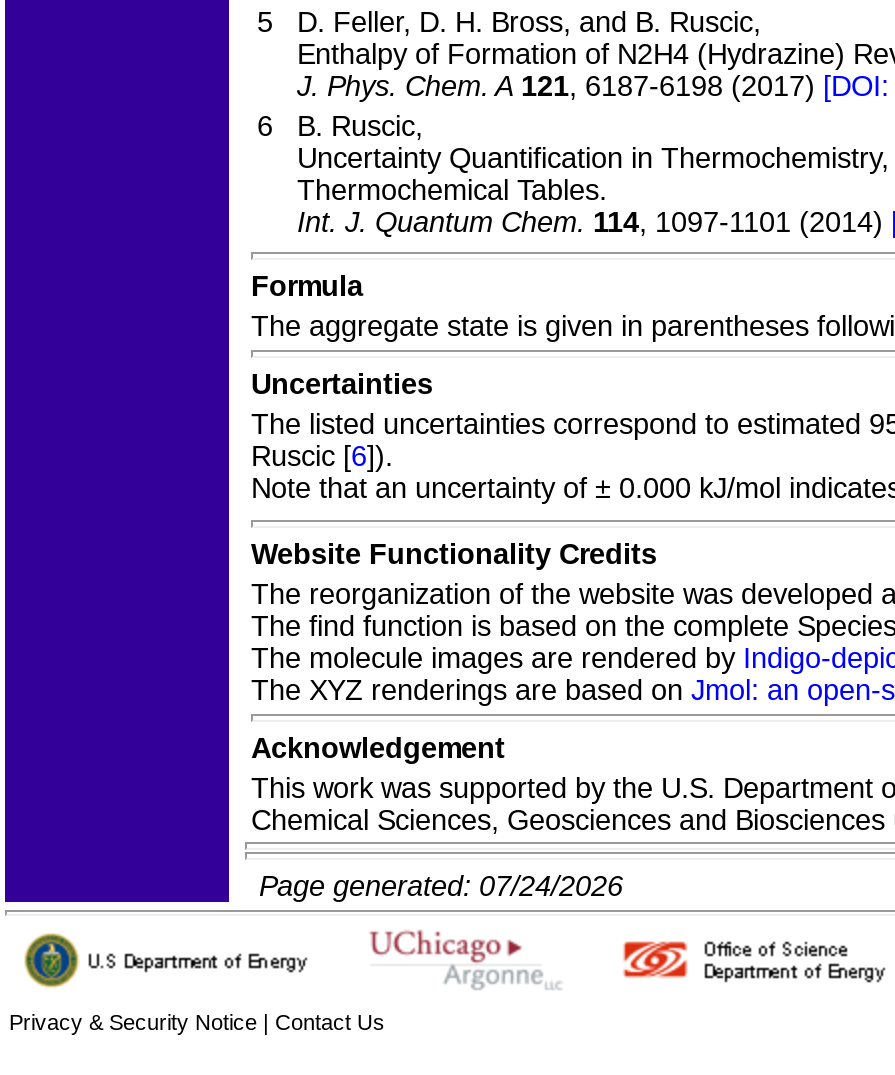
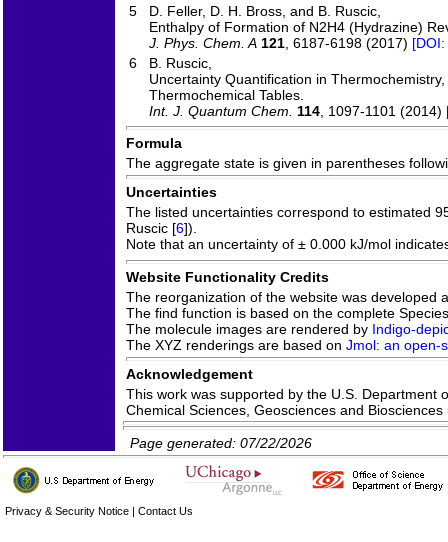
[259,870,623,902] Page generated: 07/24/2026 -> [130,435,312,451] Page generated: 07/22/2026

